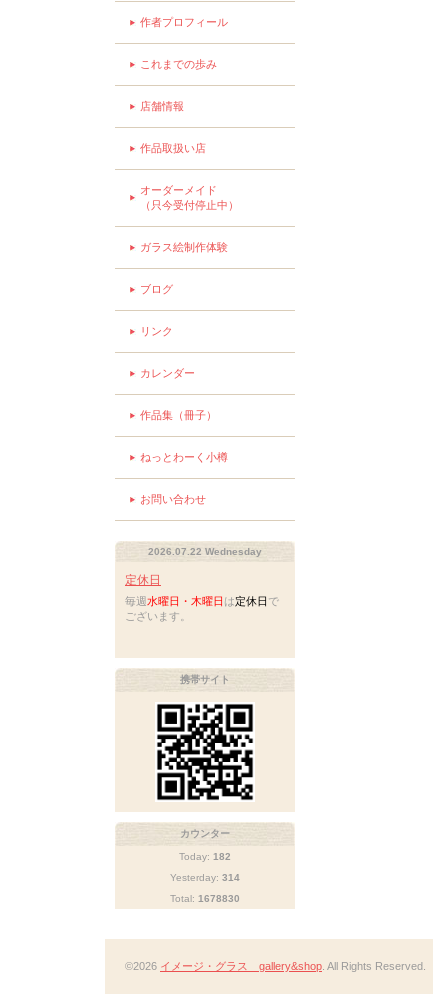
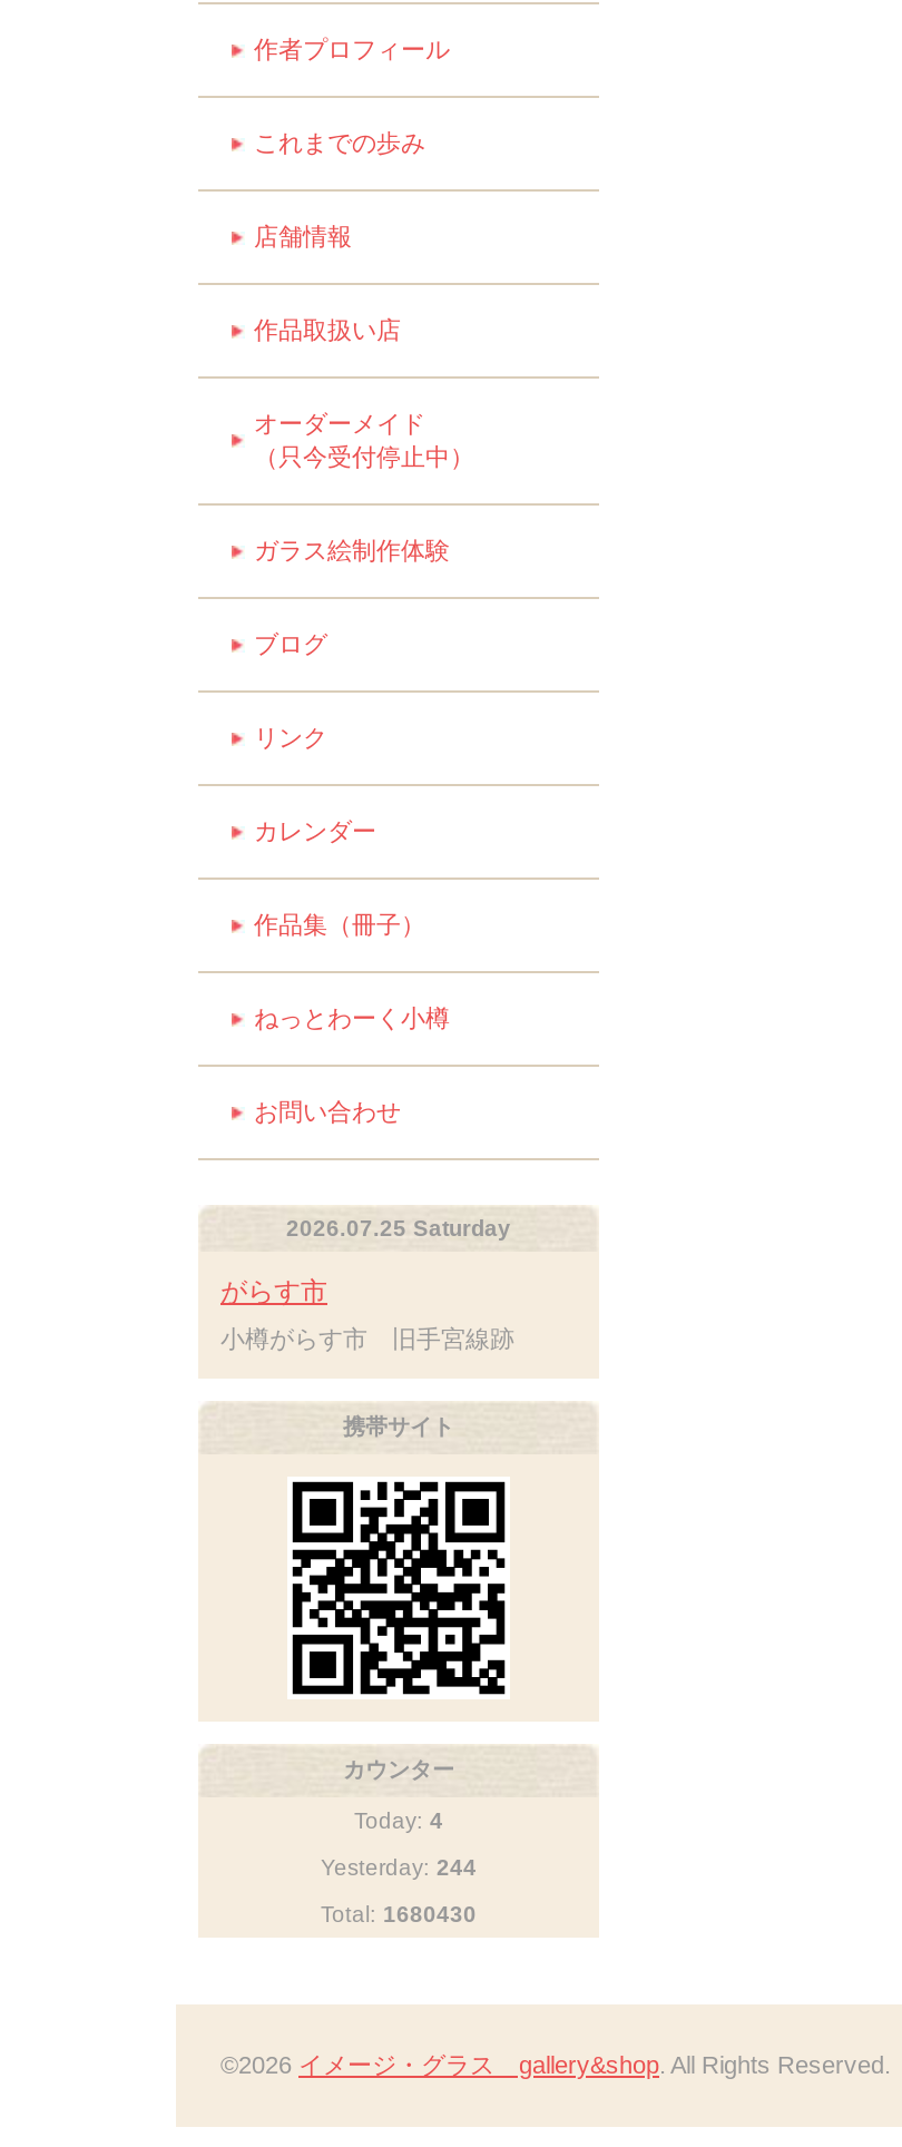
[148,546,262,557] 2026.07.22 Wednesday -> [286,1216,511,1241] 2026.07.25 Saturday
[125,573,161,587] 定休日 -> [220,1276,327,1307] がらす市
[125,595,279,622] 毎週水曜日・木曜日は定休日で | ございます。 -> [220,1325,514,1352] 小樽がらす市 旧手宮線跡
[179,851,231,862] Today: 182 -> [354,1808,443,1833] Today: 4
[170,872,240,883] Yesterday: 314 -> [321,1855,477,1880] Yesterday: 244
[170,893,240,904] Total: 1678830 -> [321,1902,477,1927] Total: 1680430

